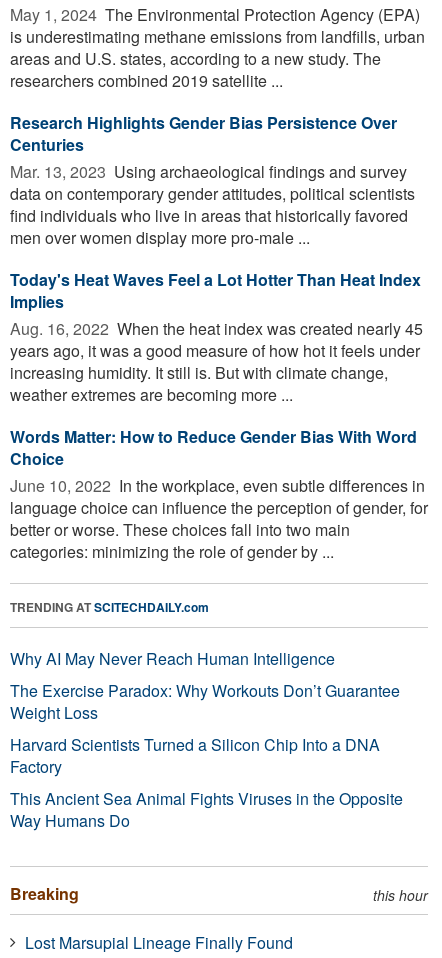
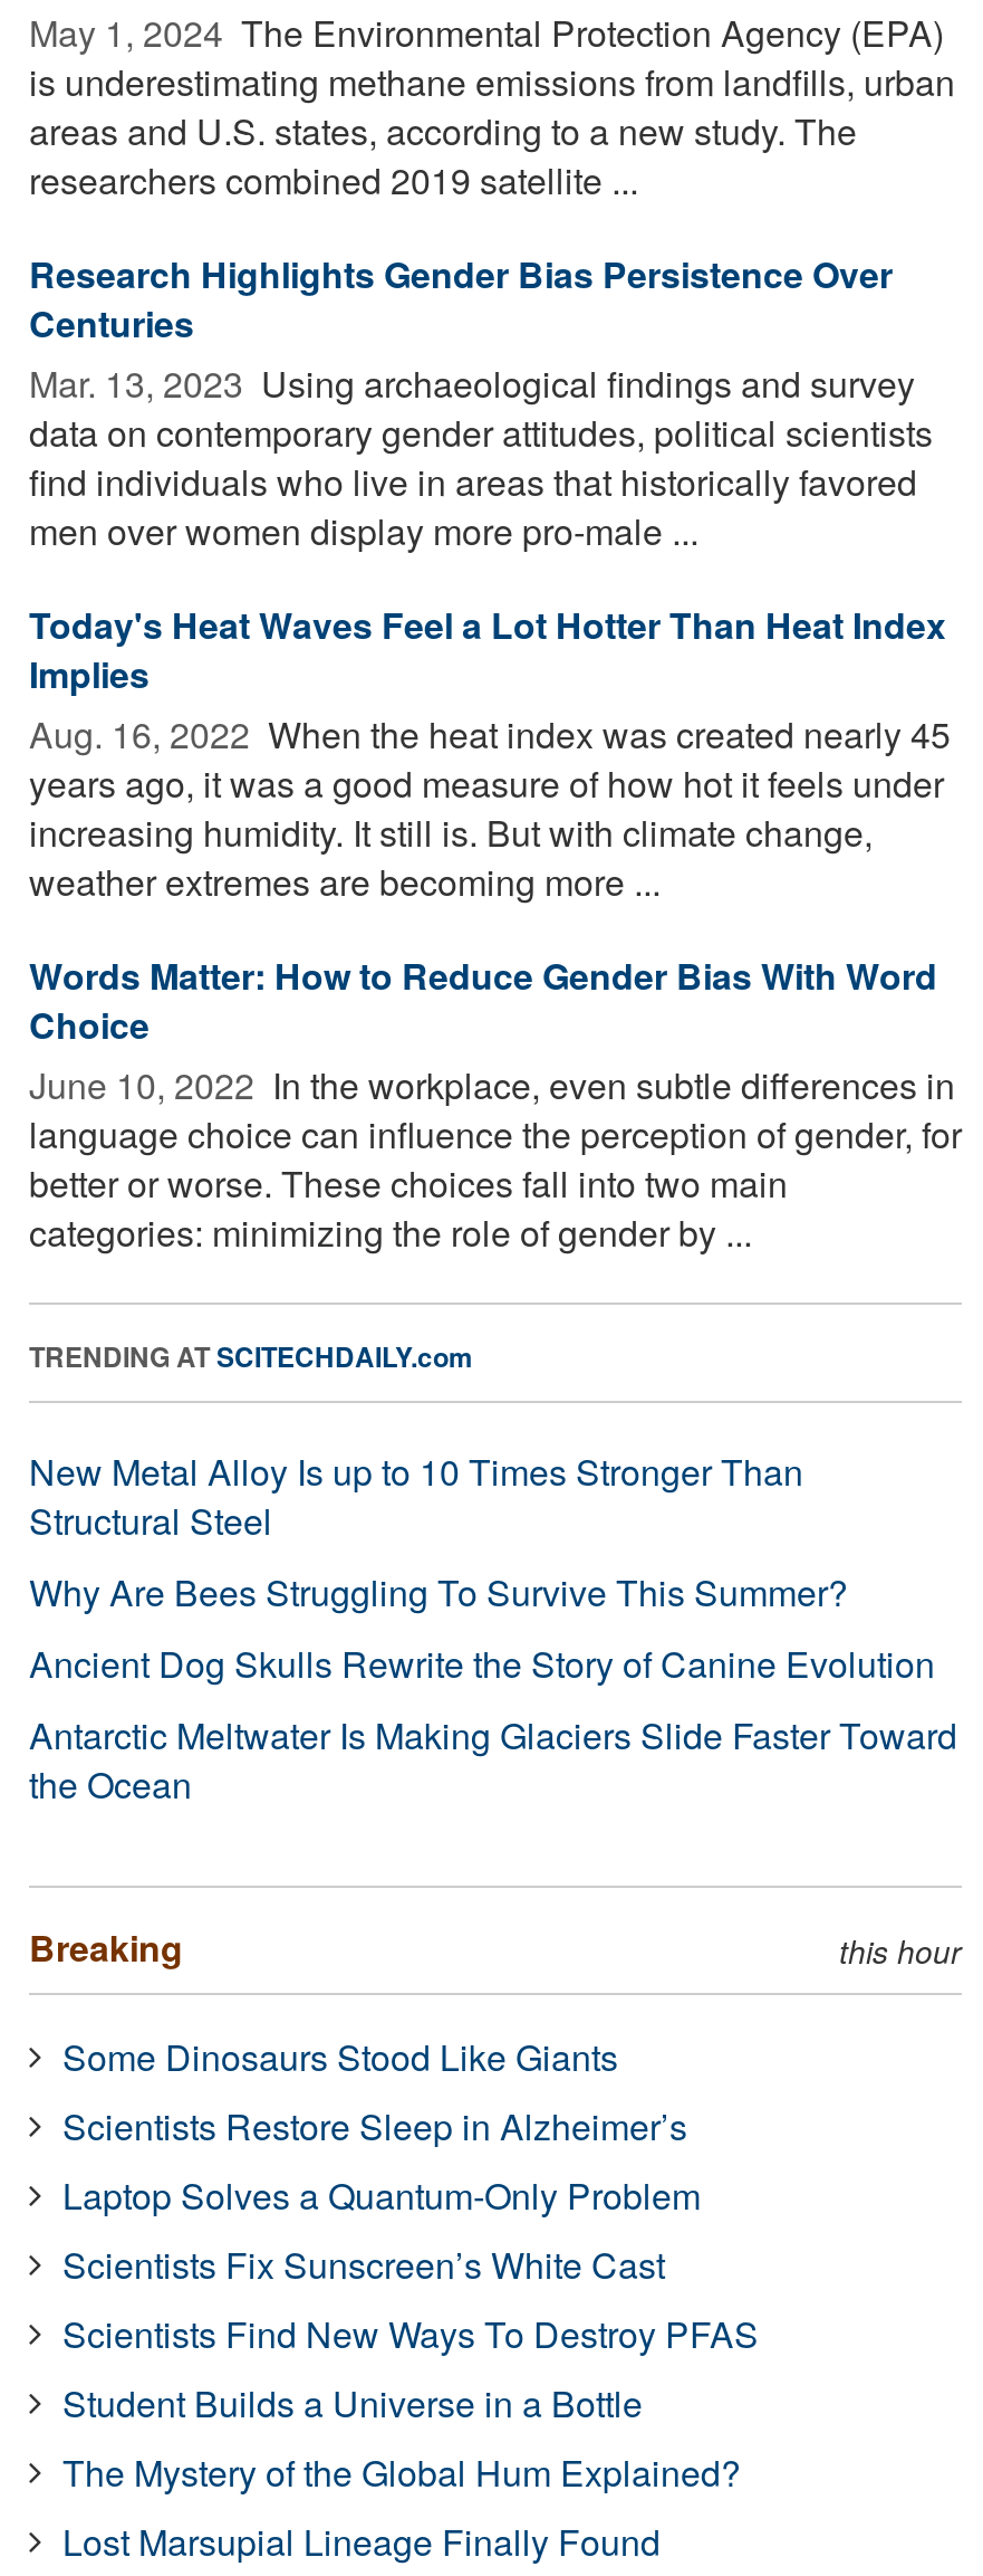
[10,647,403,832] Why AI May Never Reach Human Intelligence | The Exercise Paradox: Why Workouts Don’t Guarantee | Weight Loss | Harvard Scientists Turned a Silicon Chip Into a DNA | Factory | This Ancient Sea Animal Fights Viruses in the Opposite | Way Humans Do -> [29,1445,957,1809] New Metal Alloy Is up to 10 Times Stronger Than | Structural Steel | Why Are Bees Struggling To Survive This Summer? | Ancient Dog Skulls Rewrite the Story of Canine Evolution | Antarctic Meltwater Is Making Glaciers Slide Faster Toward | the Ocean
moved [10,882,428,905] -> [29,1921,962,1972]: Breaking | this hour
none -> [62,2030,759,2497] Some Dinosaurs Stood Like Giants | Scientists Restore Sleep in Alzheimer’s | Laptop Solves a Quantum-Only Problem | Scientists Fix Sunscreen’s White Cast | Scientists Find New Ways To Destroy PFAS | Student Builds a Universe in a Bottle | The Mystery of the Global Hum Explained?

